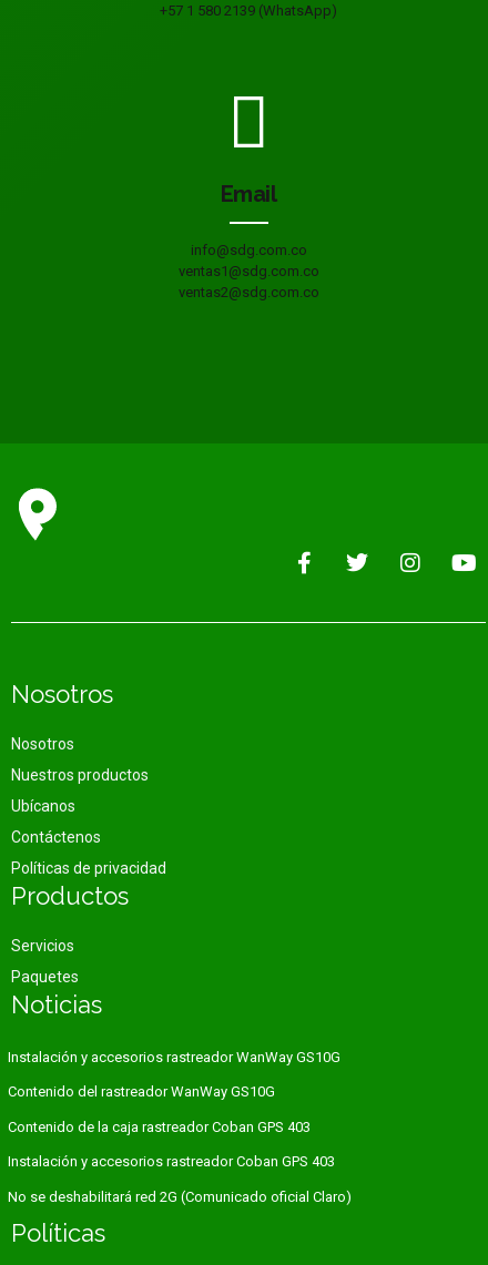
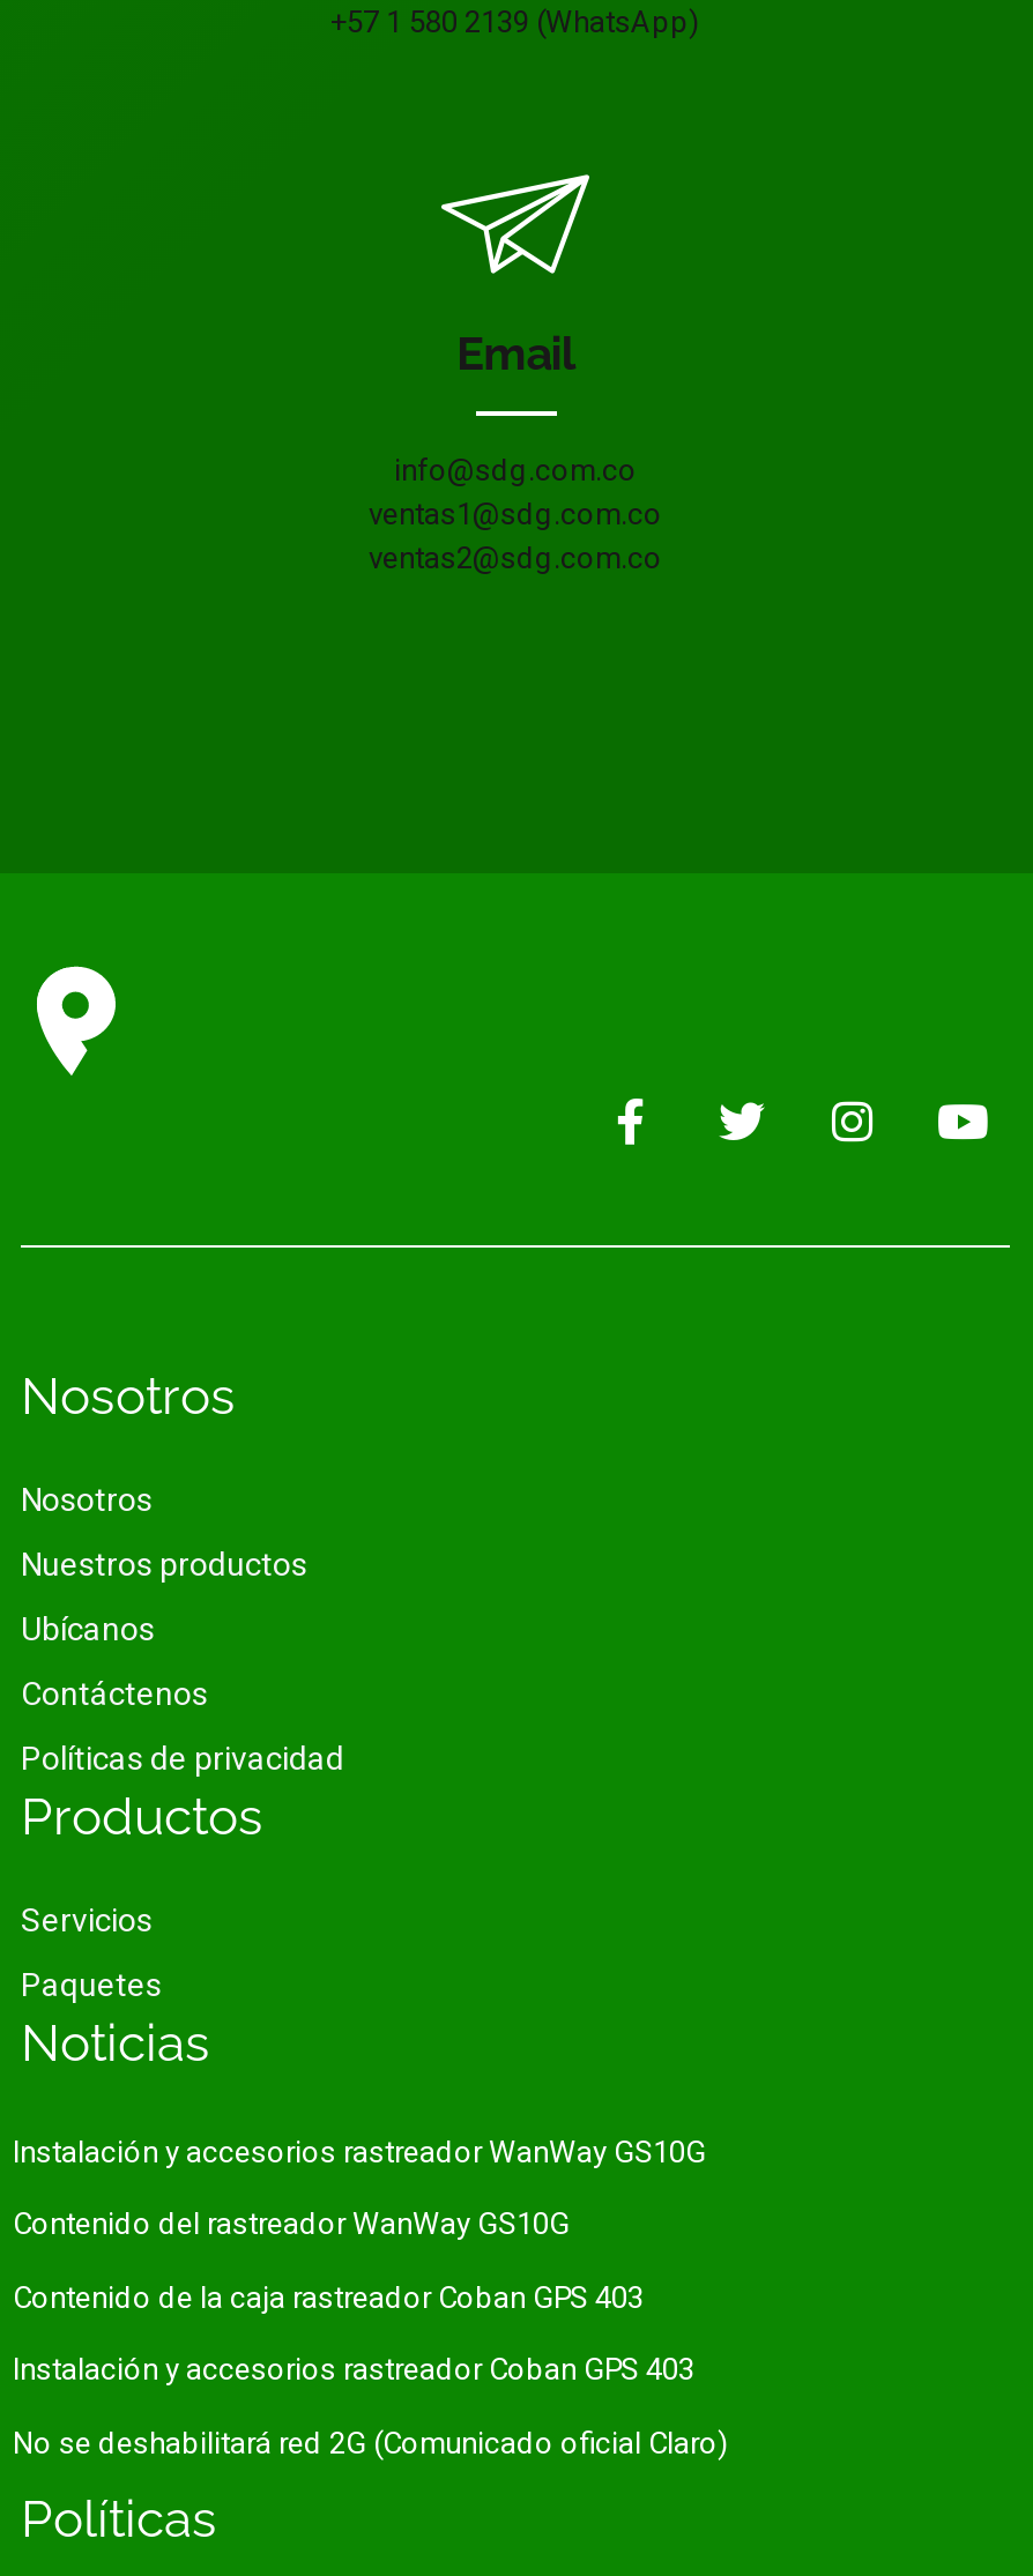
[233,95,275,149] [image] -> [439,171,592,275] [image]

